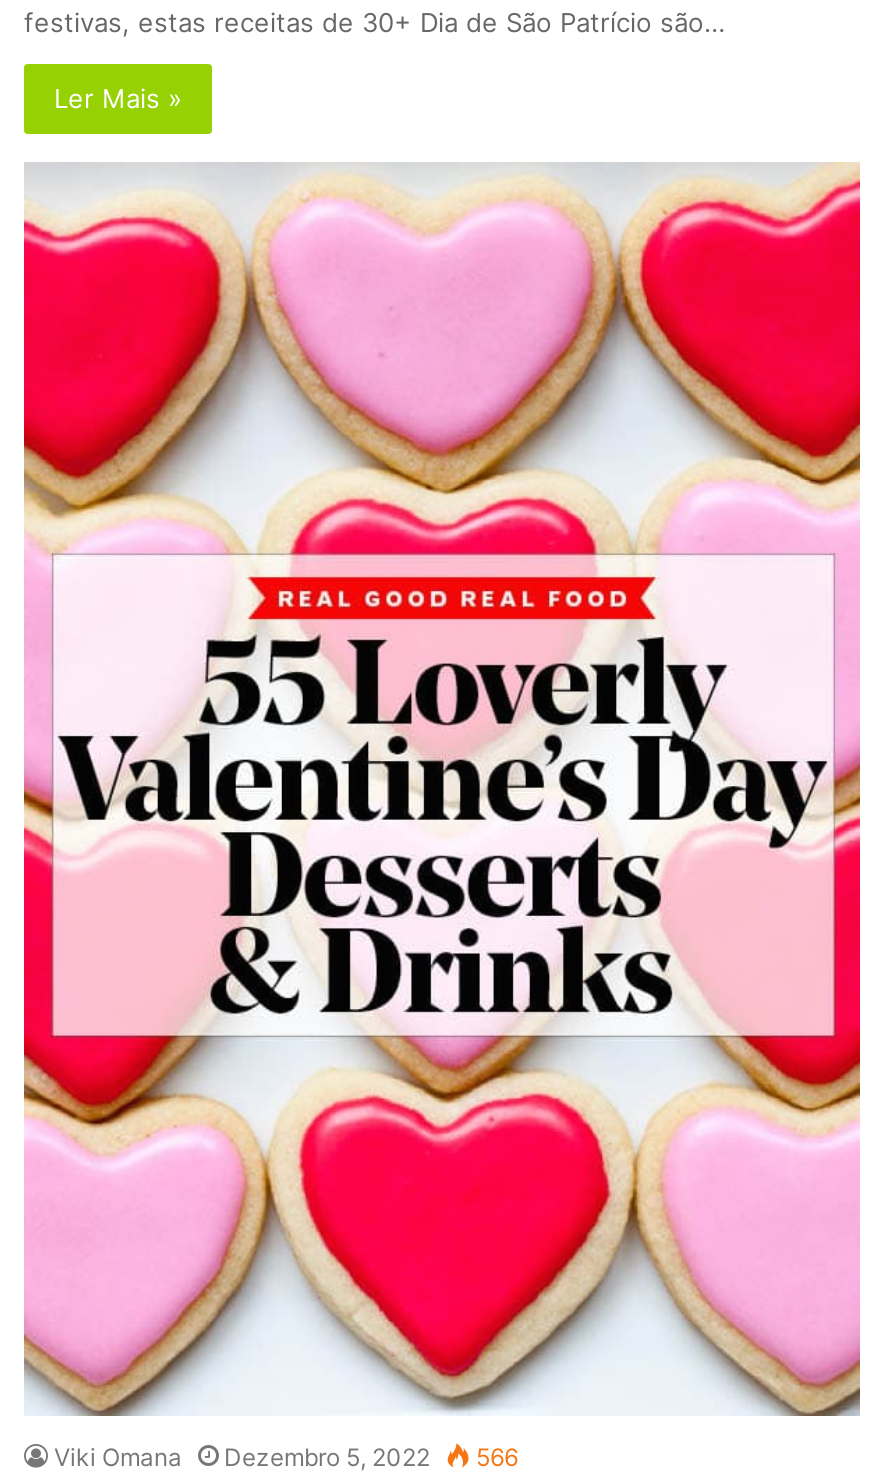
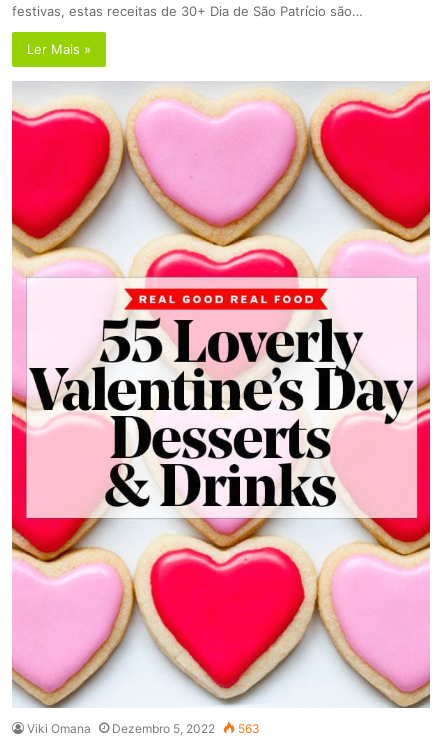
[54,1442,518,1472] Viki Omana Dezembro 5, 2022 566 -> [27,721,260,736] Viki Omana Dezembro 5, 2022 563

